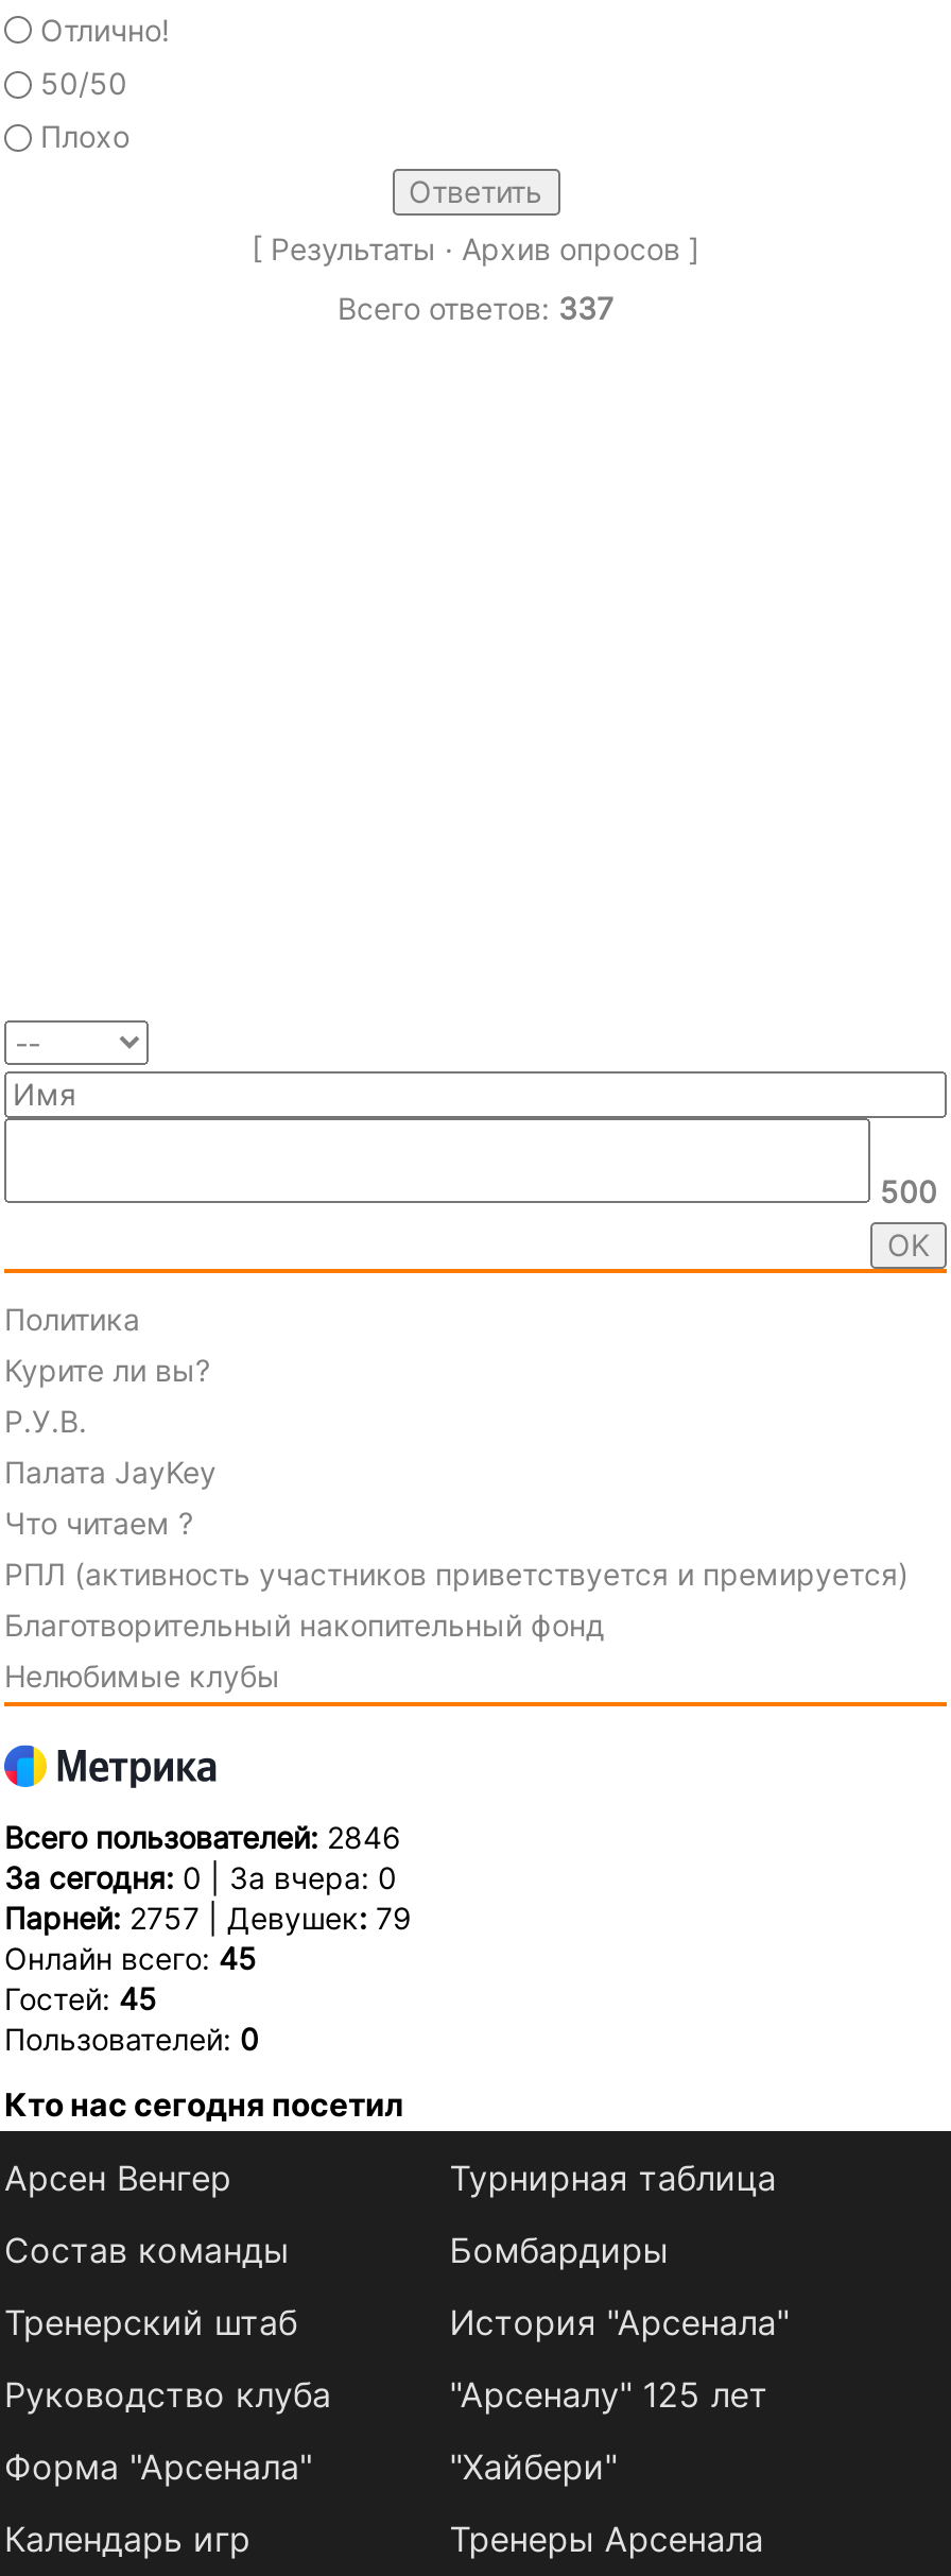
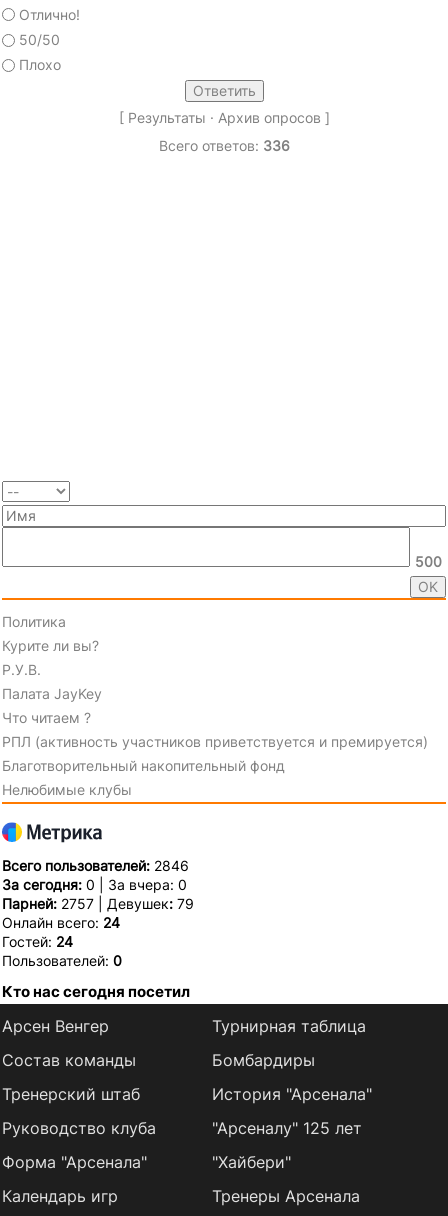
[338,289,613,325] Всего ответов: 337 -> [158,136,289,153] Всего ответов: 336
[4,1941,257,1977] Онлайн всего: 45 -> [2,914,120,931] Онлайн всего: 24
[4,1981,157,2017] Гостей: 45 -> [2,933,73,950] Гостей: 24

